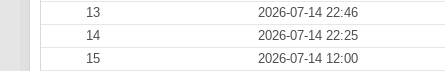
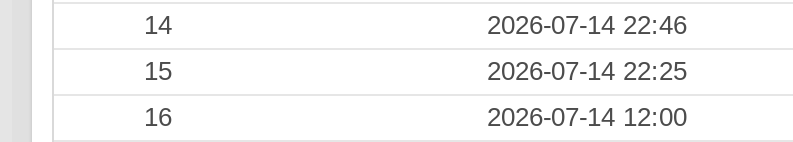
[86,5,100,20] 13 -> [144,10,172,40] 14
[86,28,100,43] 14 -> [144,56,172,86] 15
[86,51,100,66] 15 -> [144,102,172,132] 16

